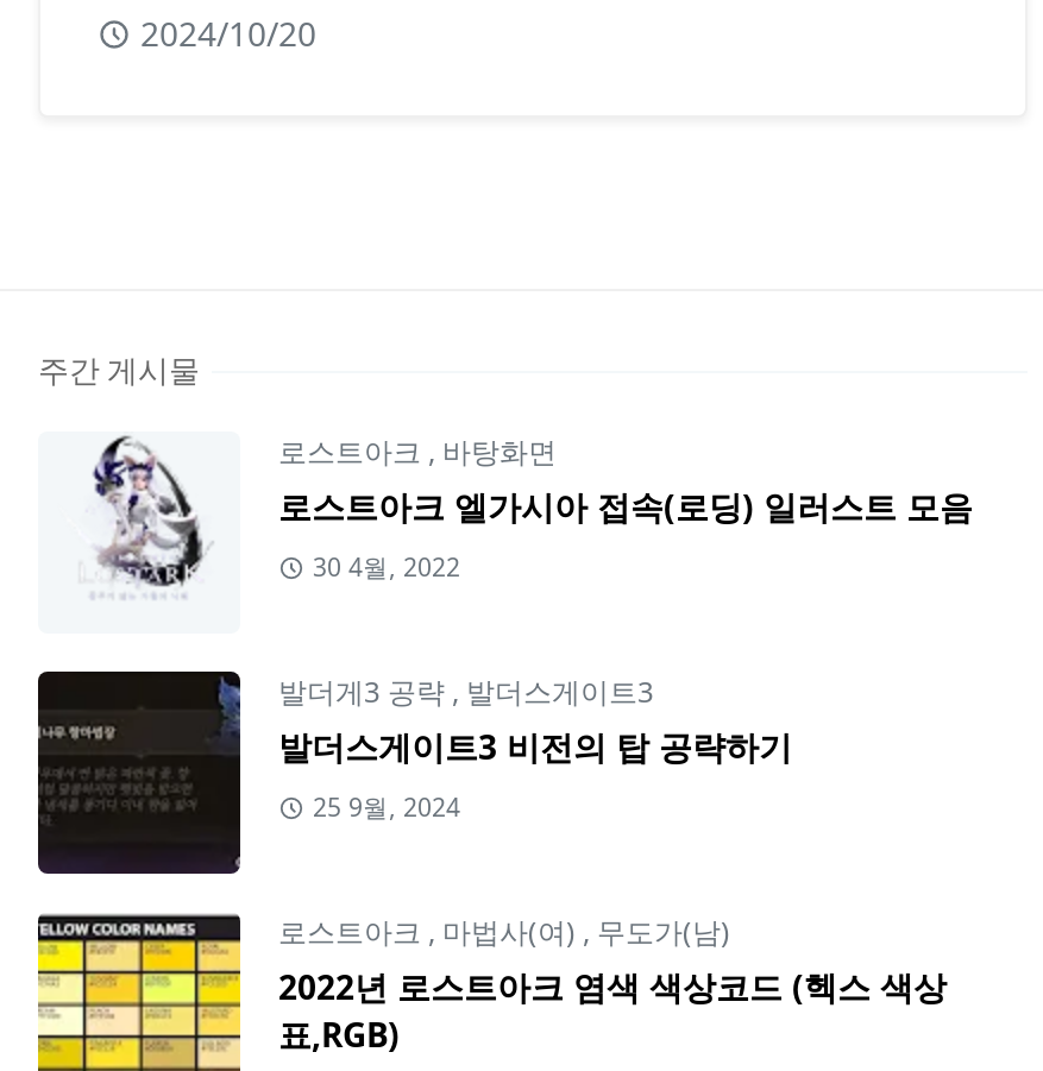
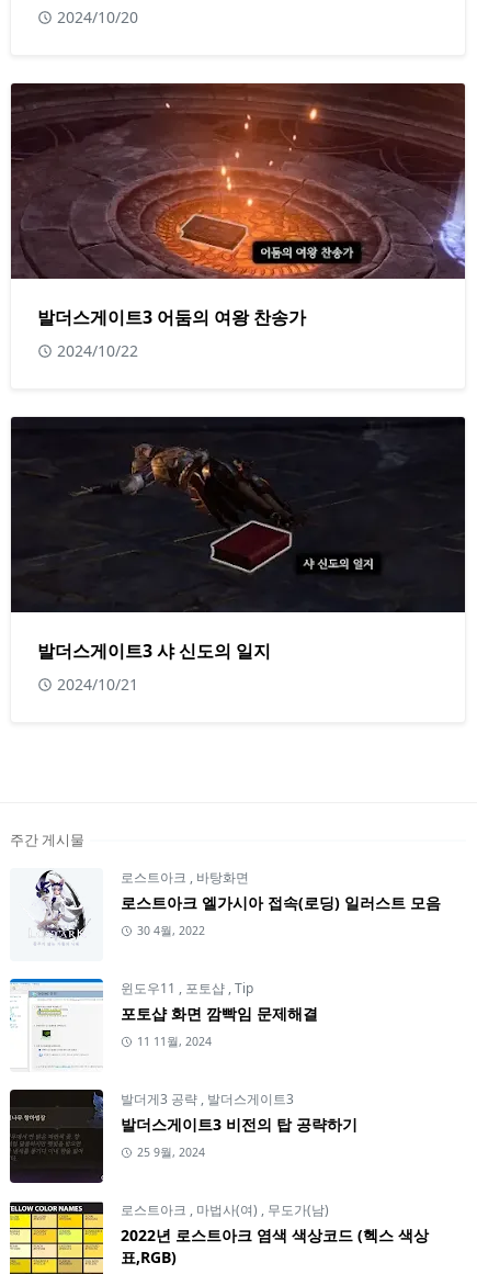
none -> [10,82,466,361] [image] | 발더스게이트3 어둠의 여왕 찬송가 | 2024/10/22
none -> [10,416,466,695] [image] | 발더스게이트3 샤 신도의 일지 | 2024/10/21
none -> [10,978,318,1056] [image] | 윈도우11, 포토샵, Tip | 포토샵 화면 깜빡임 문제해결 | 11 11월, 2024

